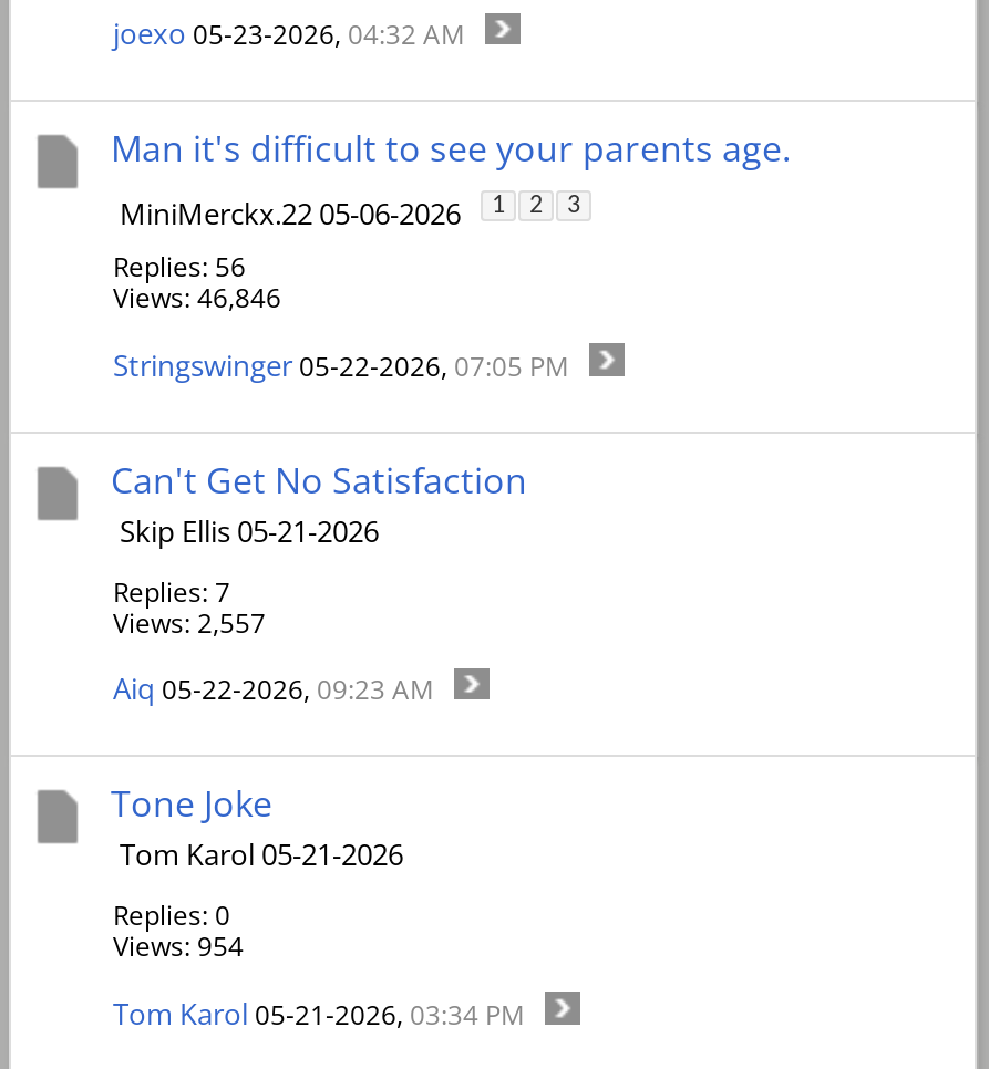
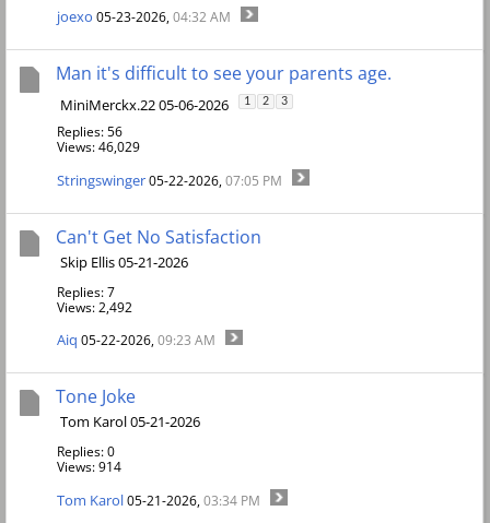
[113,280,281,317] Views: 46,846 -> [57,138,140,157] Views: 46,029
[113,604,266,642] Views: 2,557 -> [57,298,132,317] Views: 2,492
[113,928,244,966] Views: 954 -> [57,458,121,476] Views: 914

